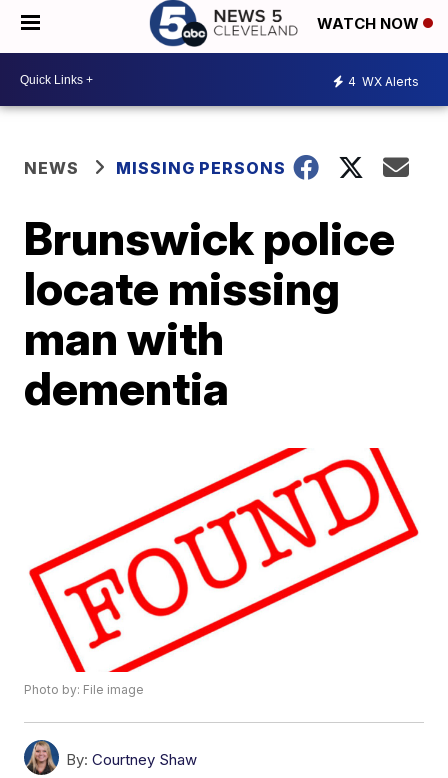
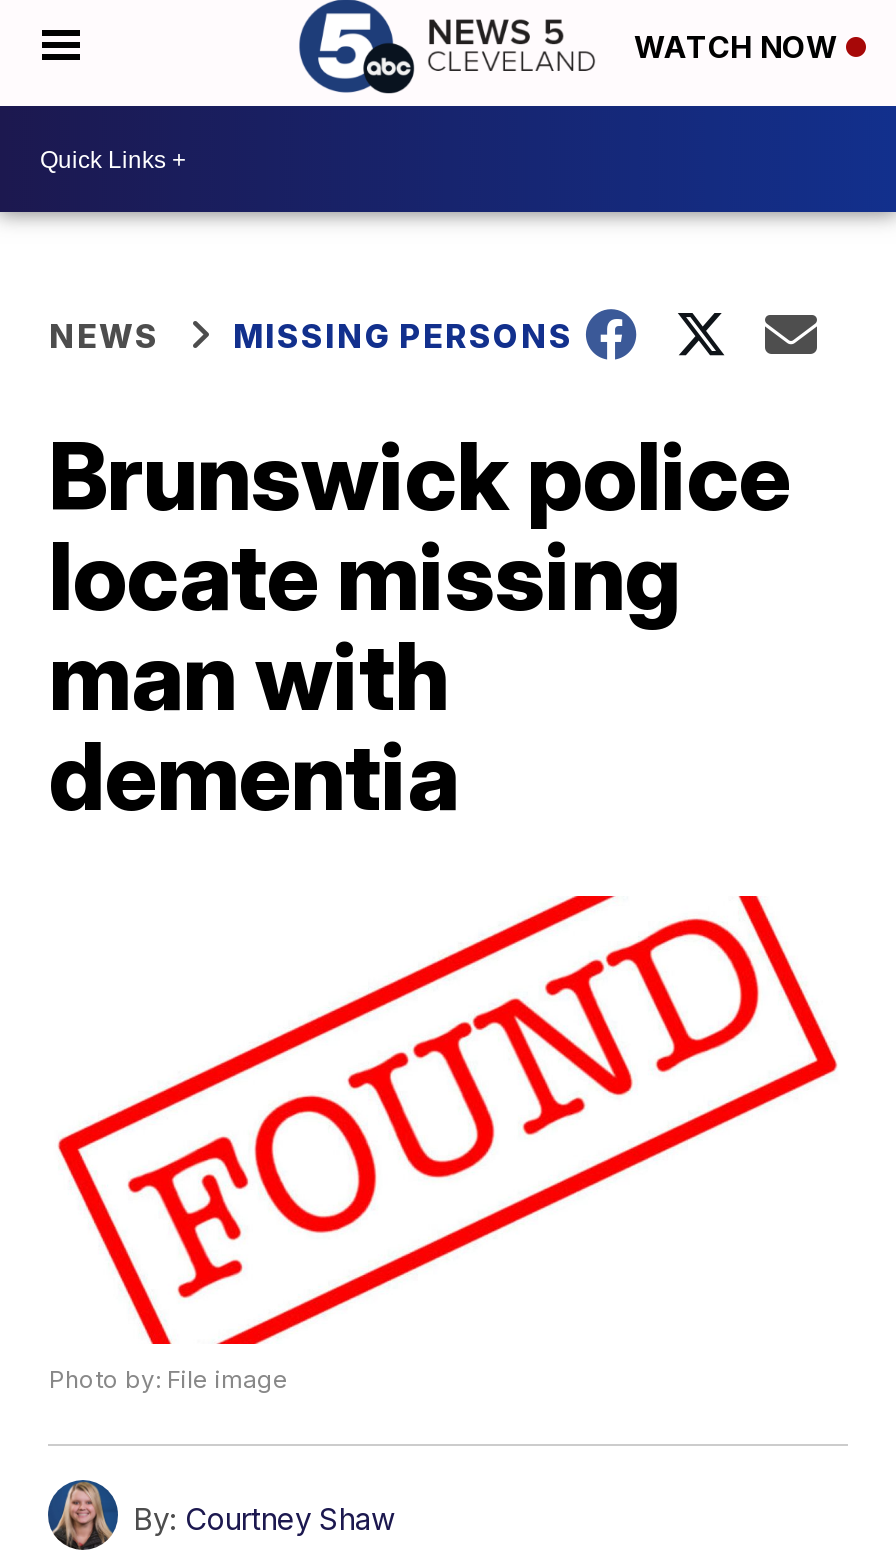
[348,73,419,88] 4 WX Alerts -> none

